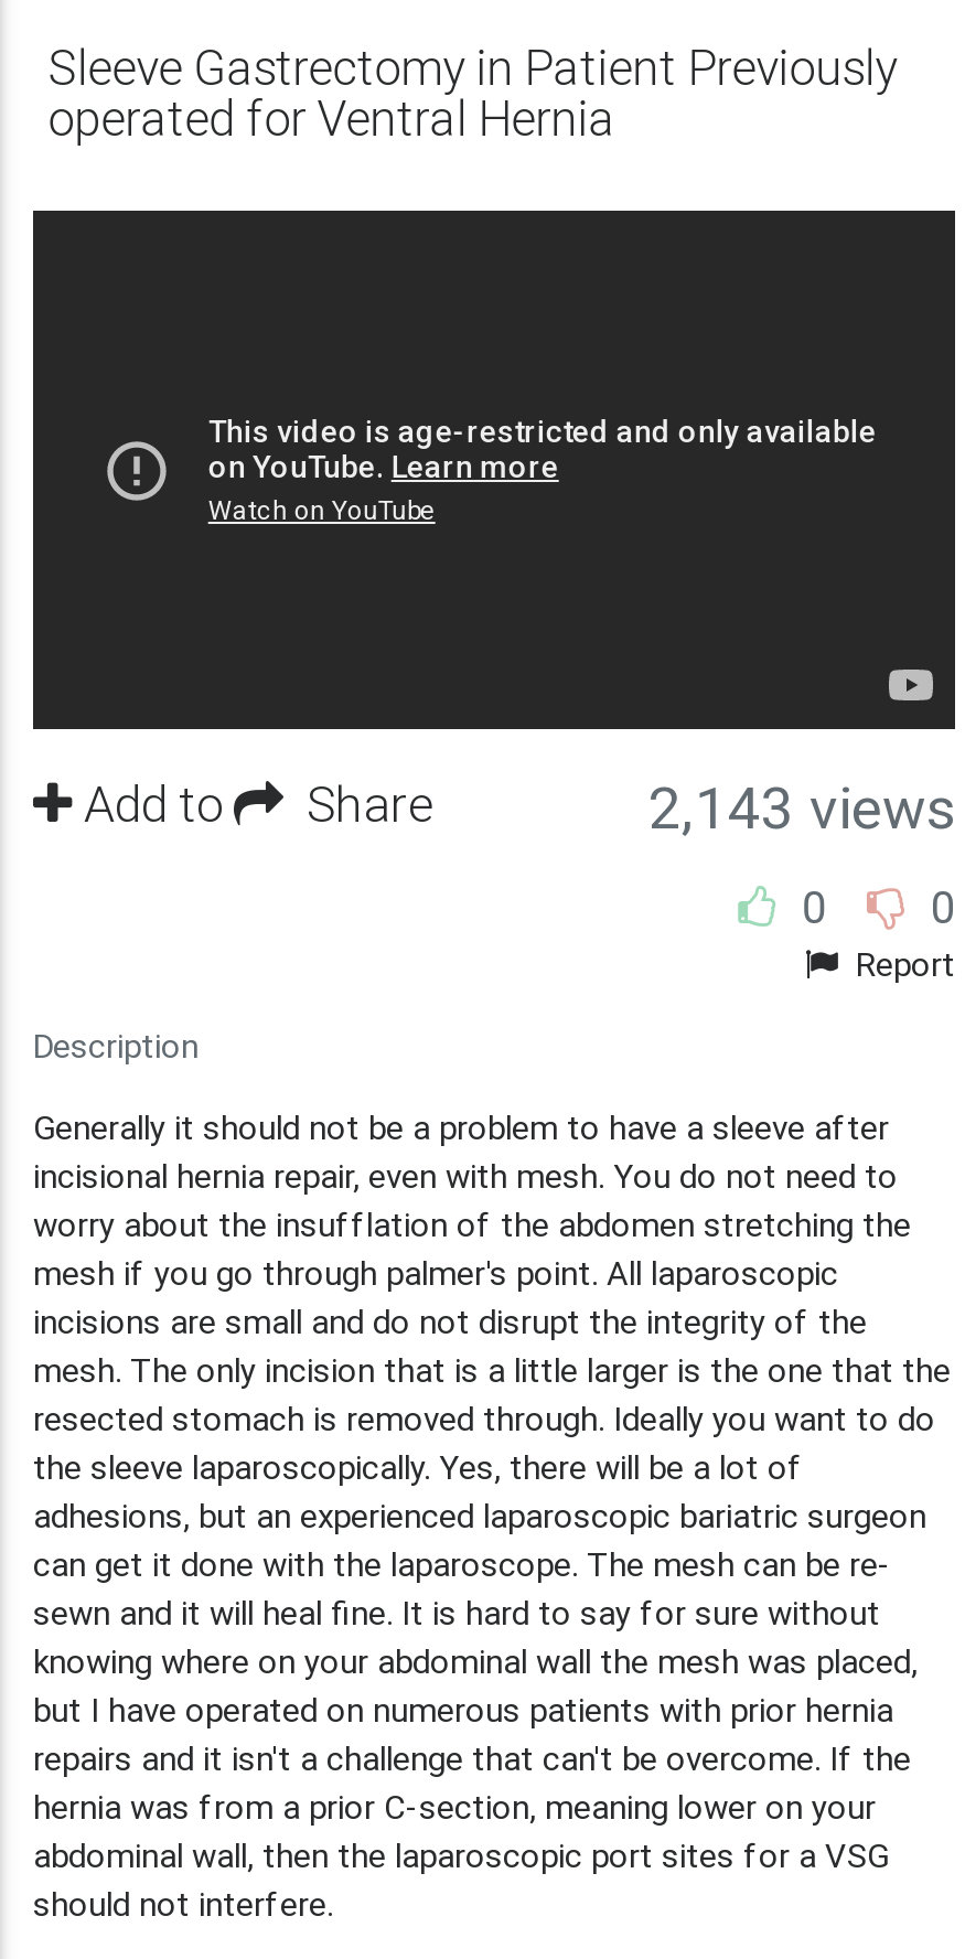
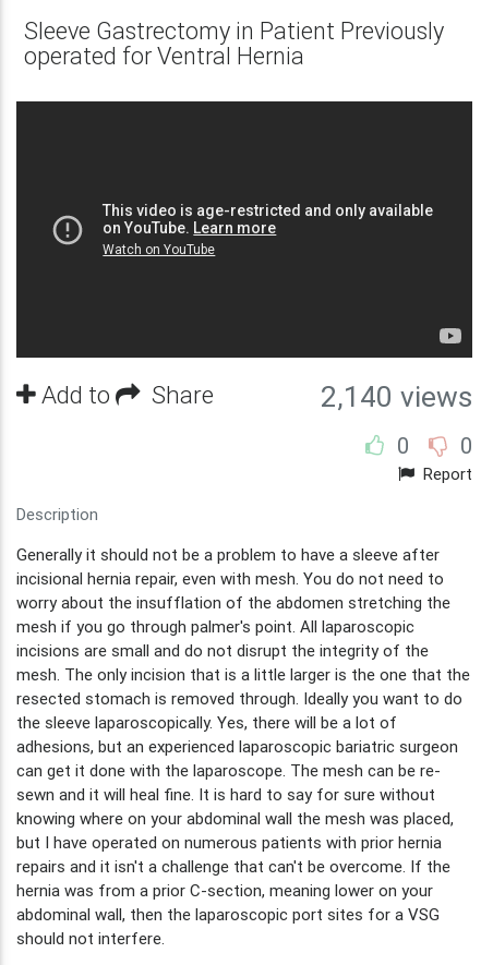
[648,772,955,843] 2,143 views -> [321,379,472,414] 2,140 views

